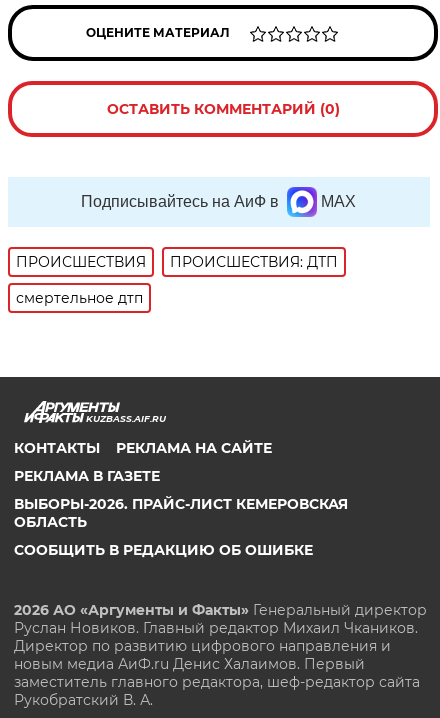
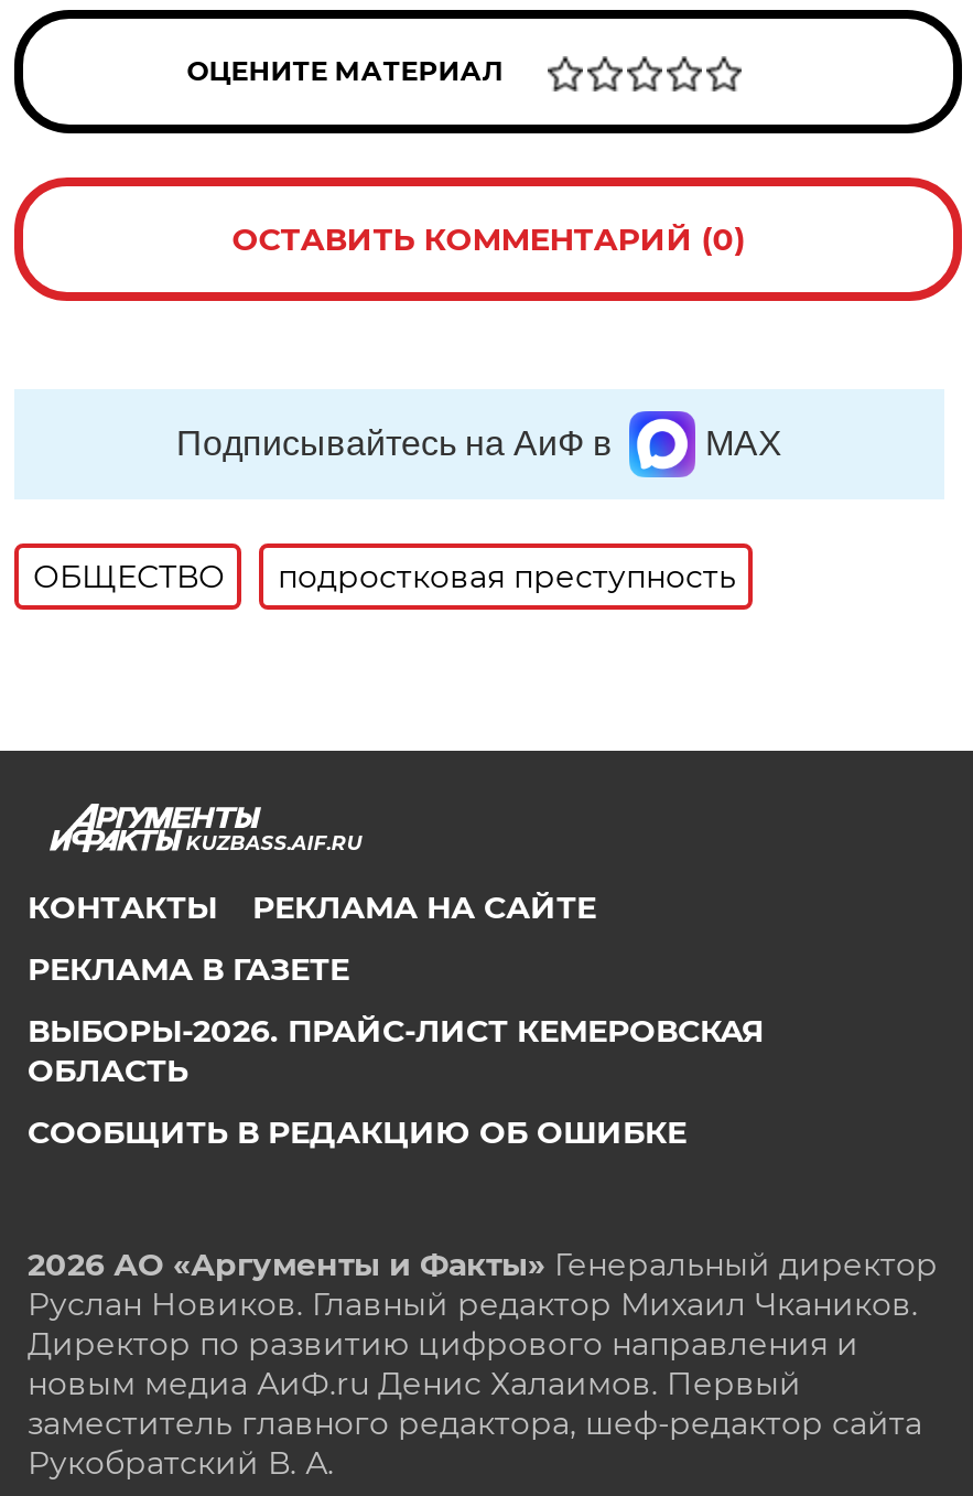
[16,253,338,307] ПРОИСШЕСТВИЯ | ПРОИСШЕСТВИЯ: ДТП | смертельное дтп -> [33,557,736,596] ОБЩЕСТВО | подростковая преступность

